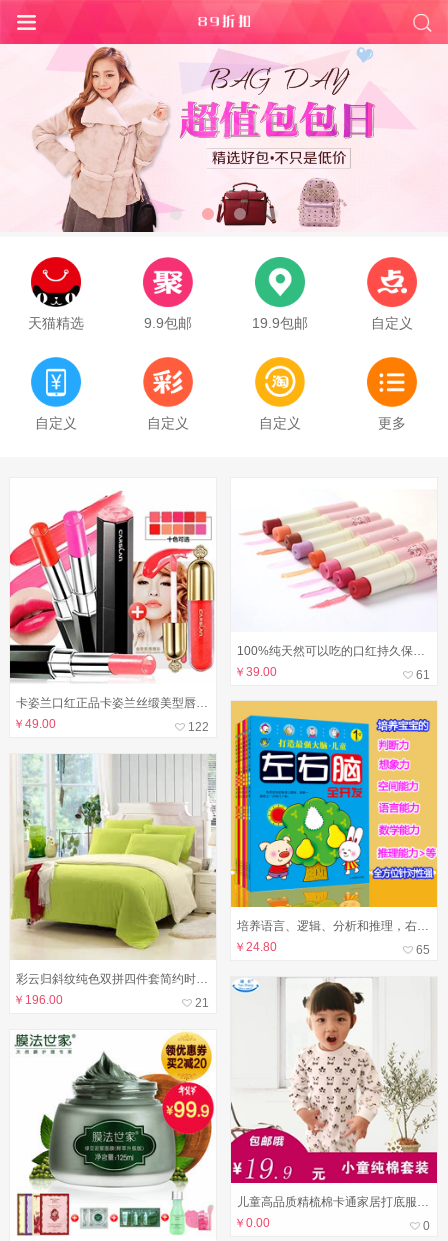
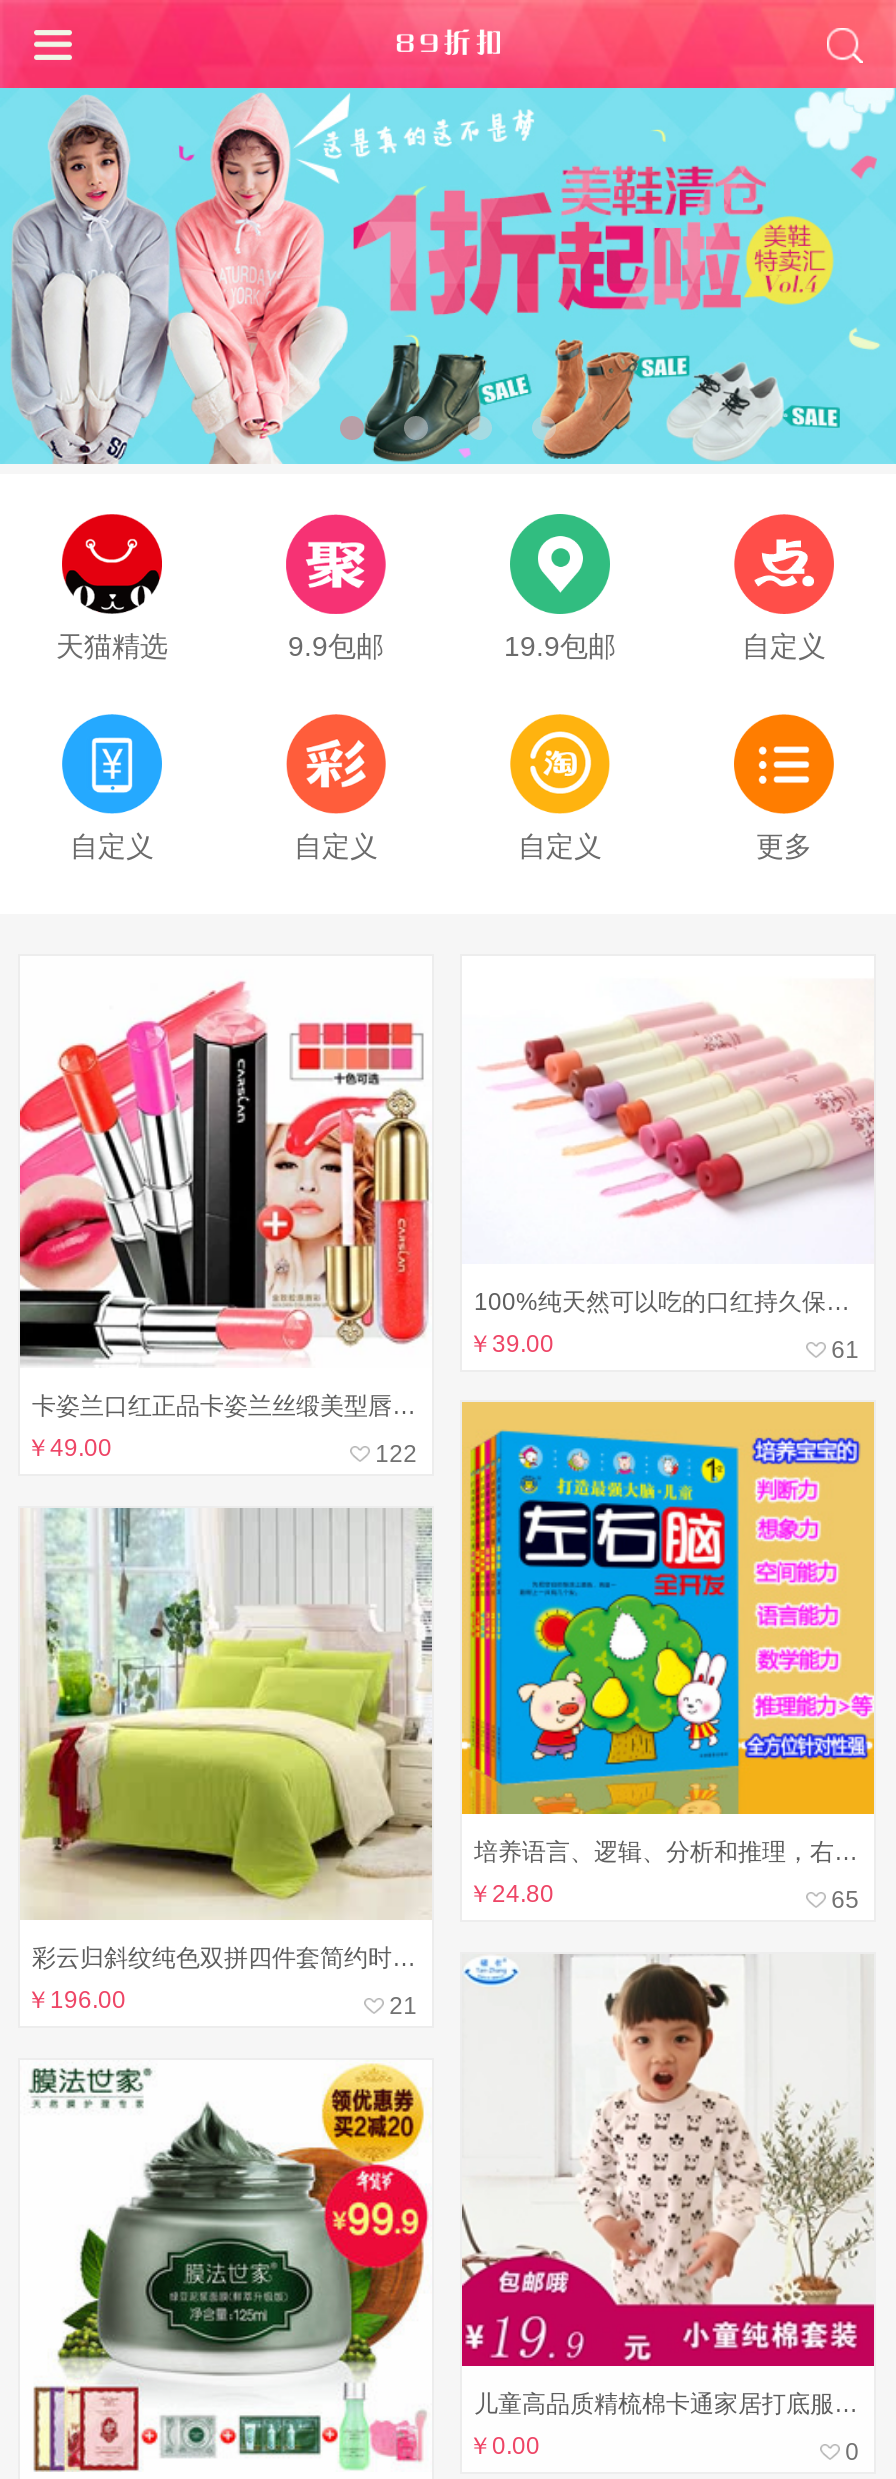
[3,43,445,233] [image] -> [6,86,890,466] [image]

